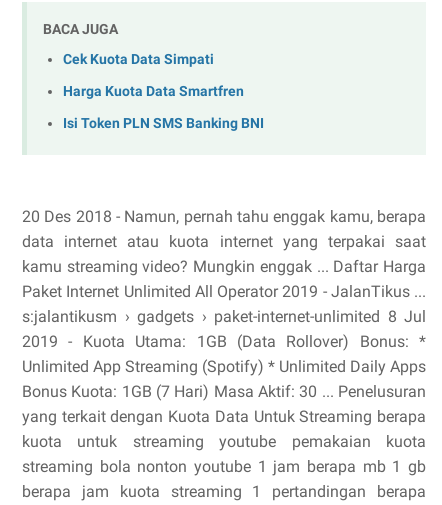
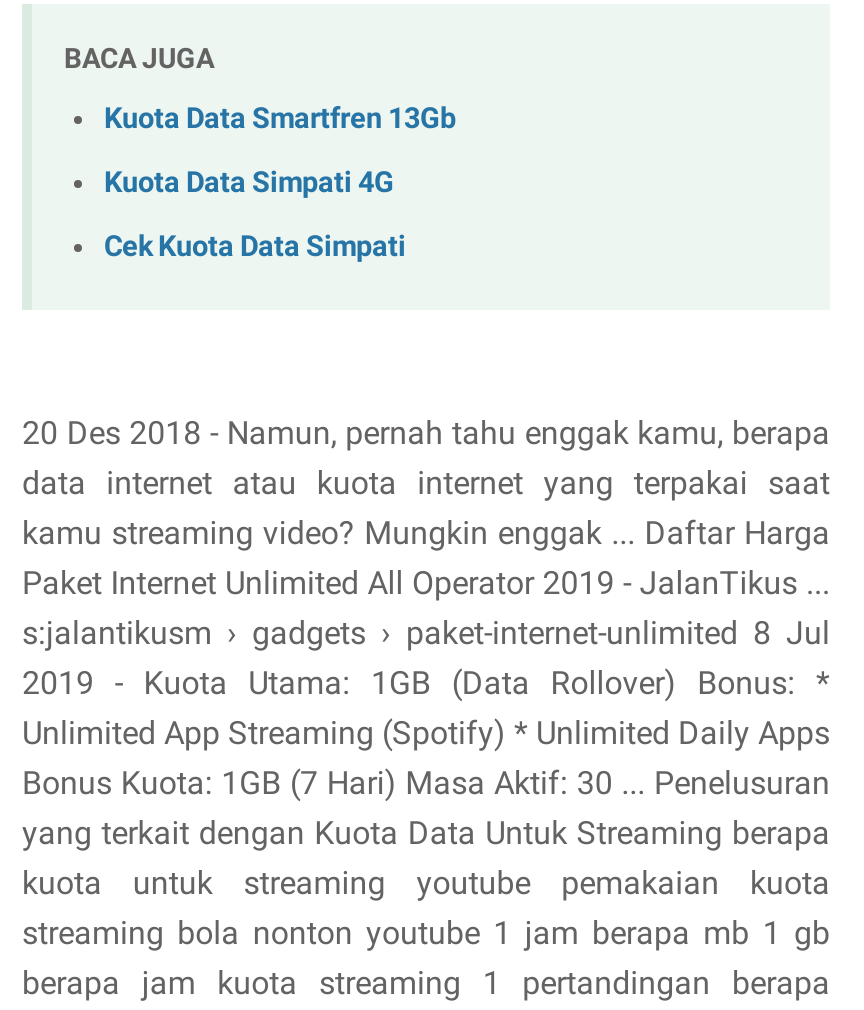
none -> [104,103,456,200] Kuota Data Smartfren 13Gb | Kuota Data Simpati 4G
moved [63,51,214,68] -> [104,229,406,263]: Cek Kuota Data Simpati
[63,83,264,132] Harga Kuota Data Smartfren | Isi Token PLN SMS Banking BNI -> none

